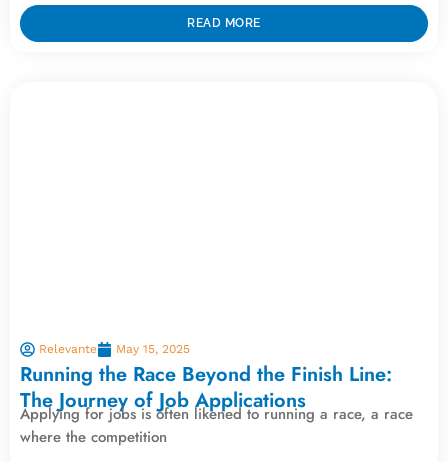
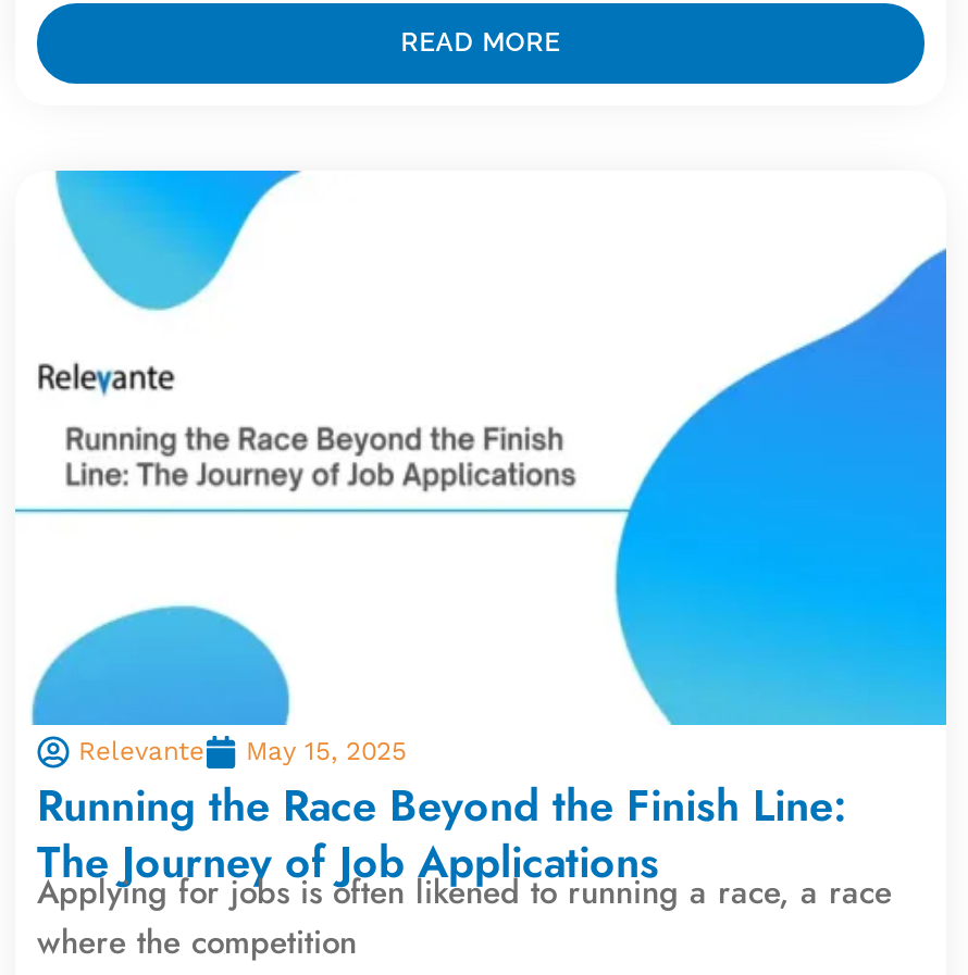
none -> [15,168,948,727] [image]

